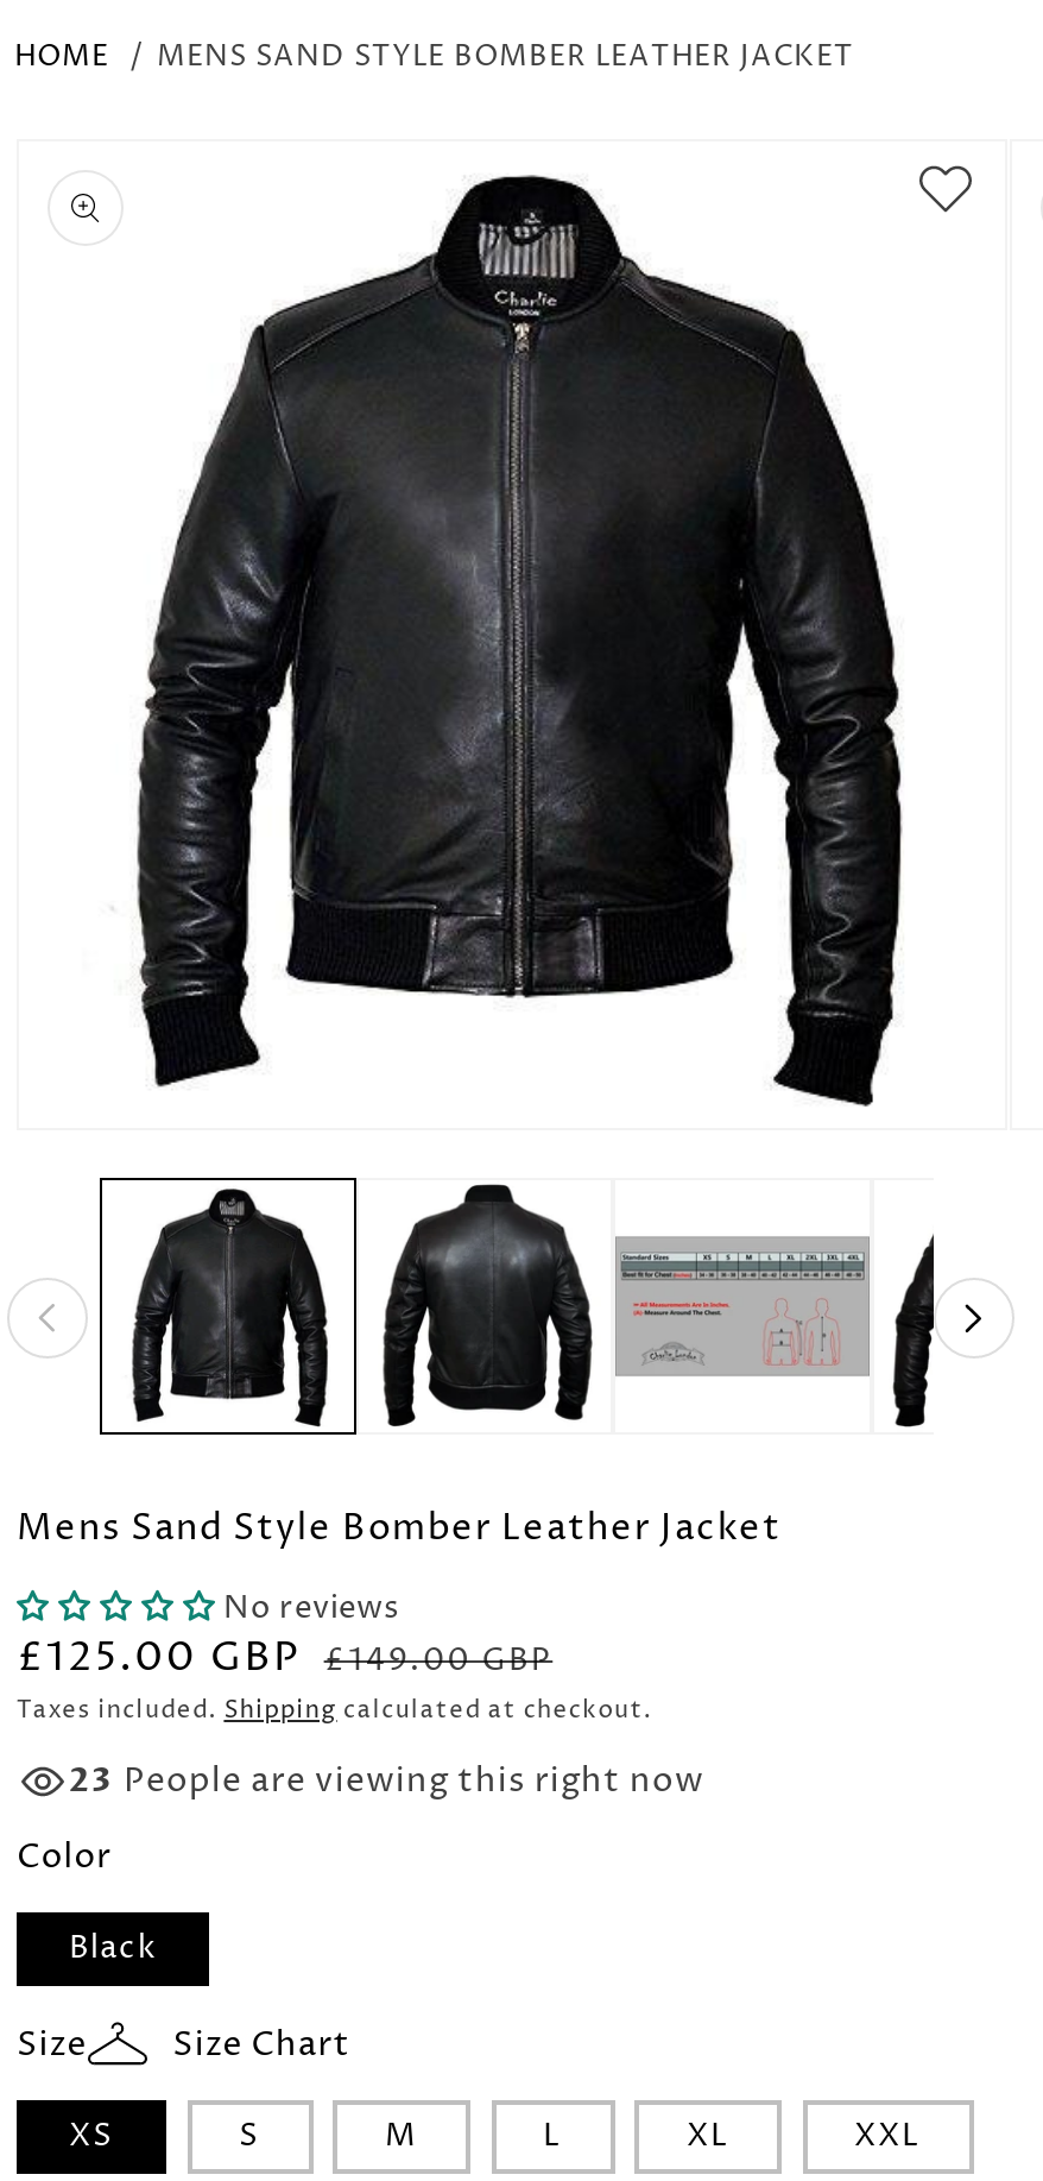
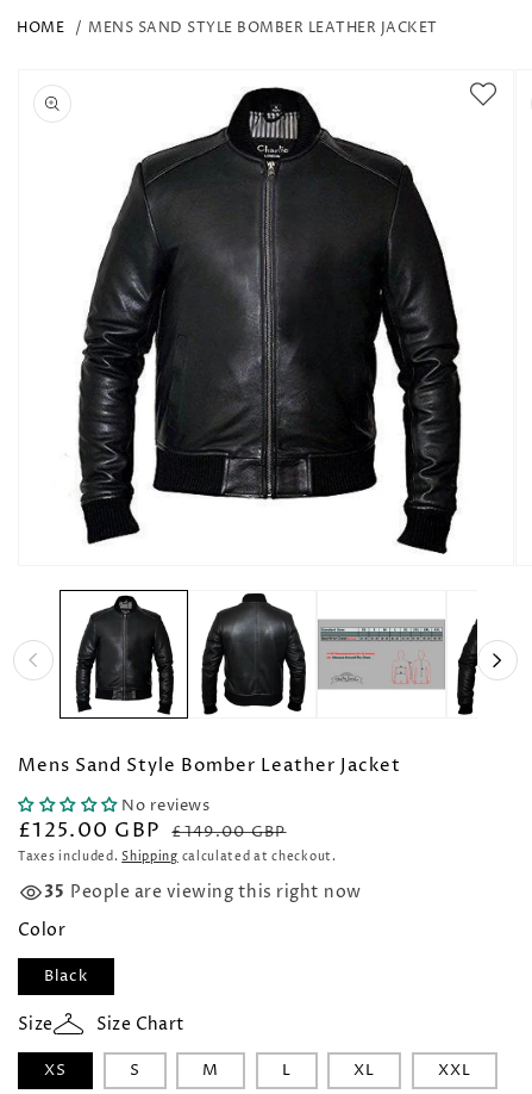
[69,1758,704,1804] 23 People are viewing this right now -> [44,881,361,904] 35 People are viewing this right now

